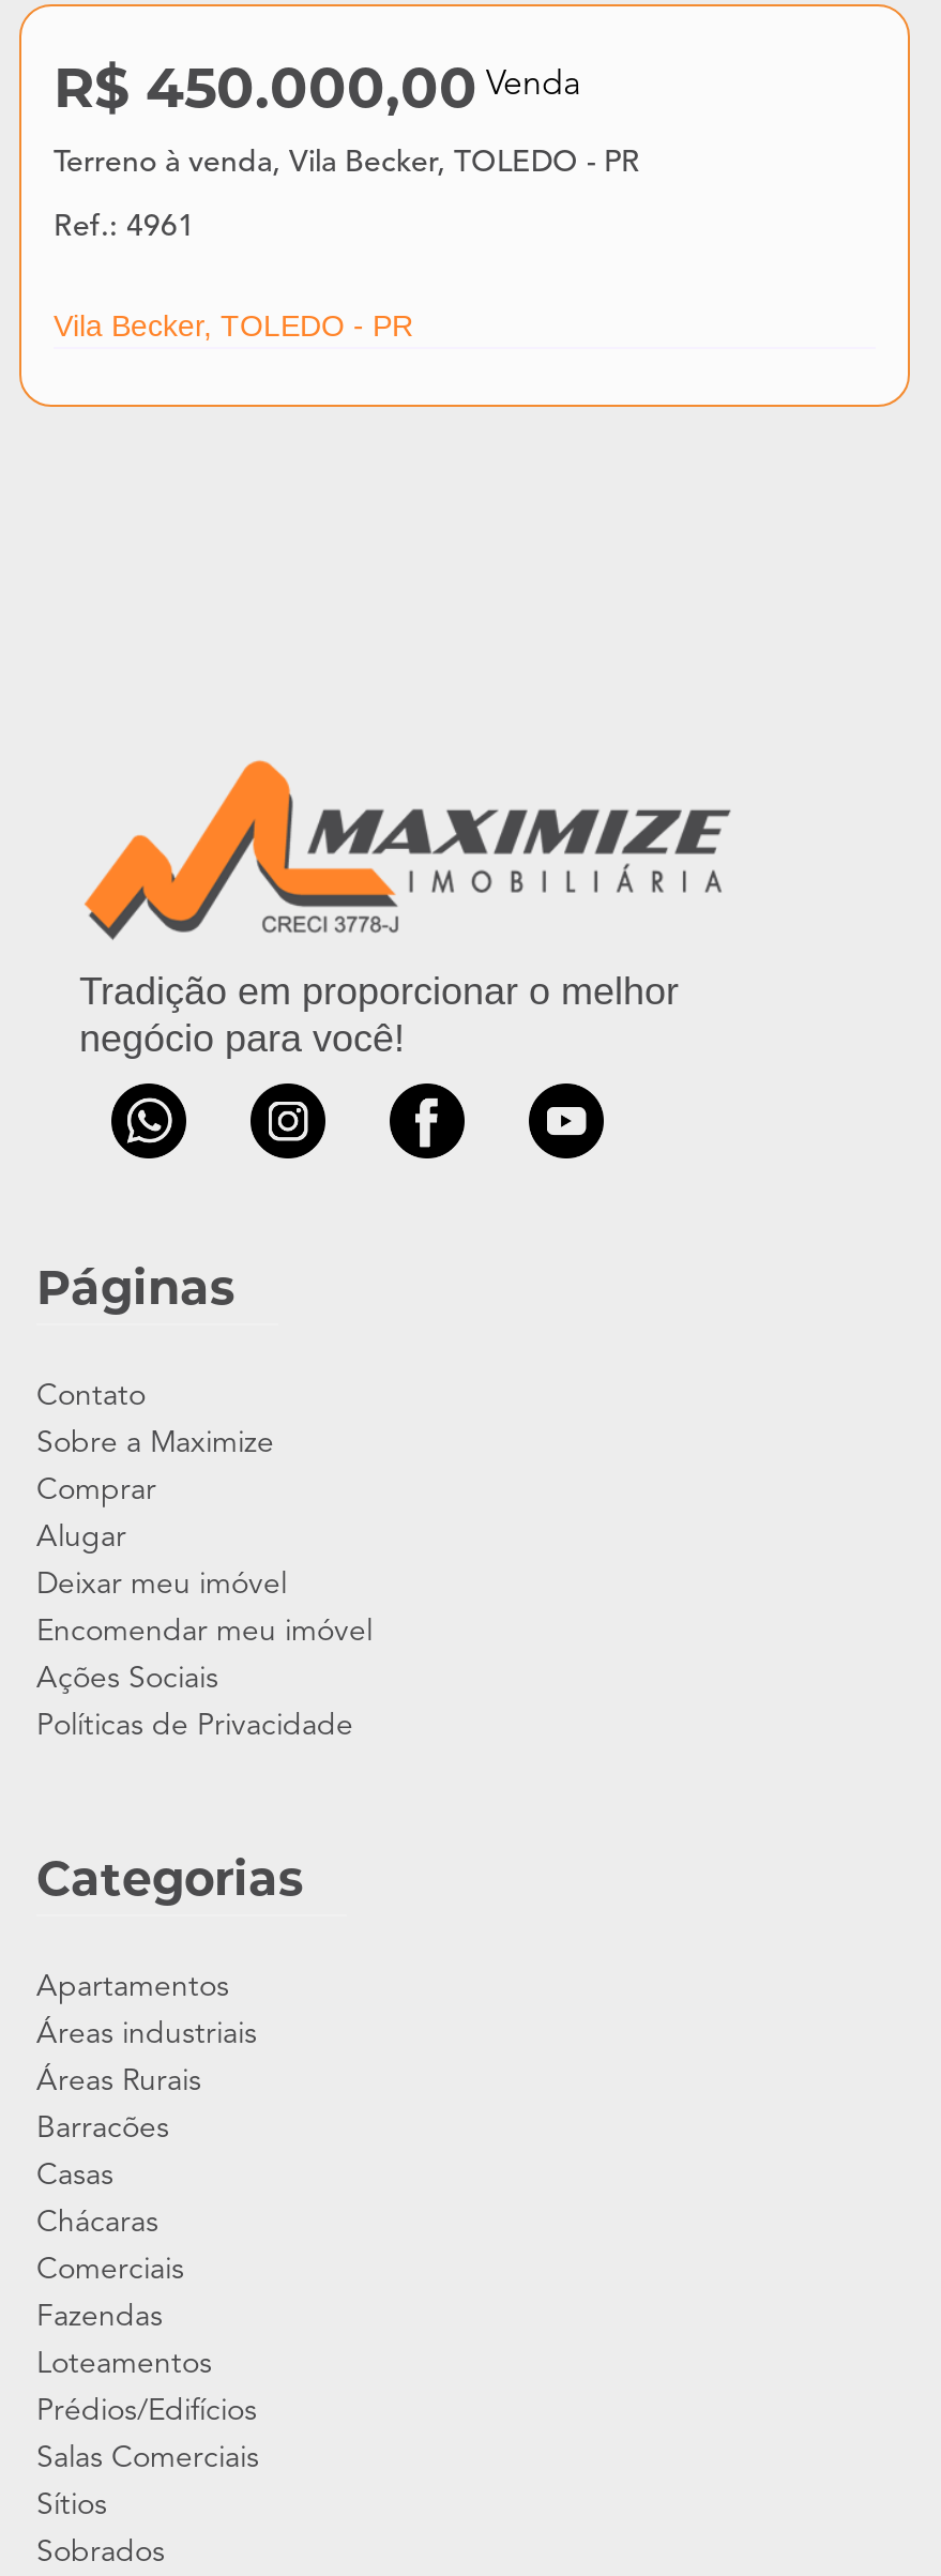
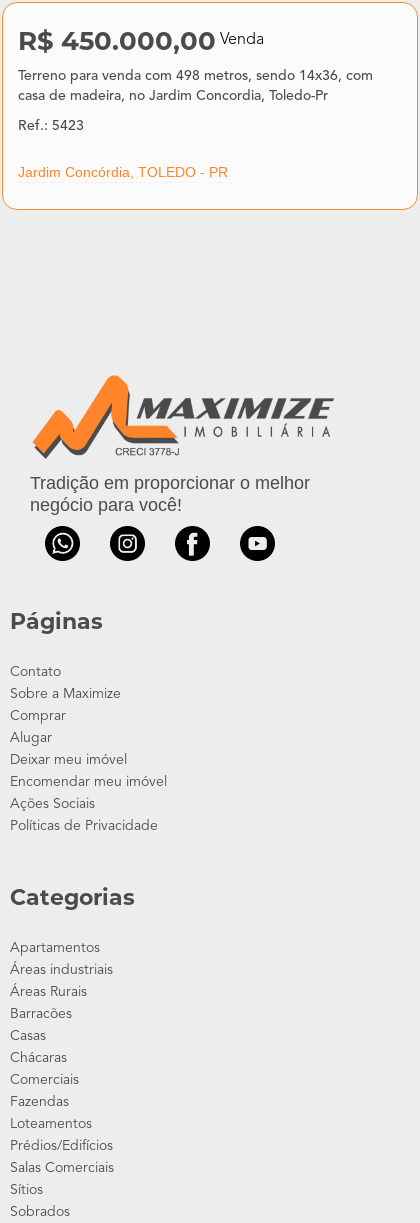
[54,149,640,179] Terreno à venda, Vila Becker, TOLEDO - PR -> [18,69,373,103] Terreno para venda com 498 metros, sendo 14x36, com | casa de madeira, no Jardim Concordia, Toledo-Pr
[54,213,195,243] Ref.: 4961 -> [18,119,84,133] Ref.: 5423
[54,309,413,343] Vila Becker, TOLEDO - PR -> [18,164,228,180] Jardim Concórdia, TOLEDO - PR

